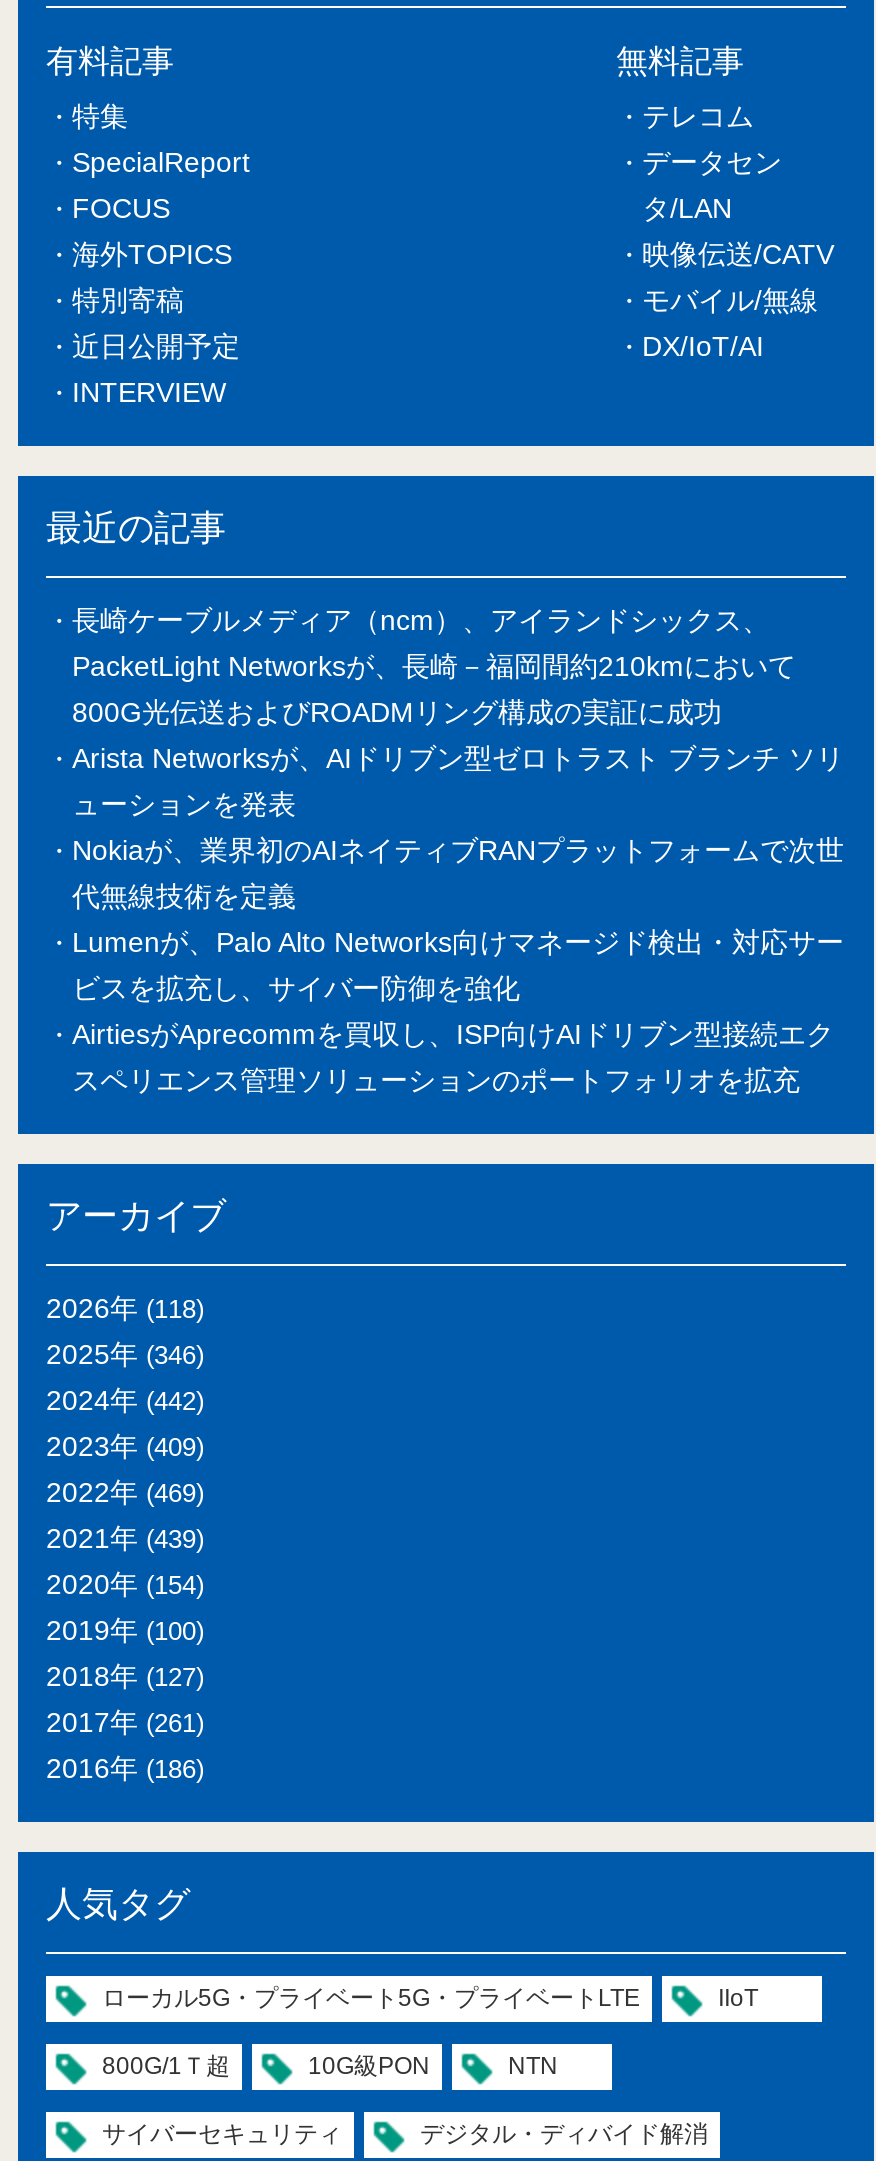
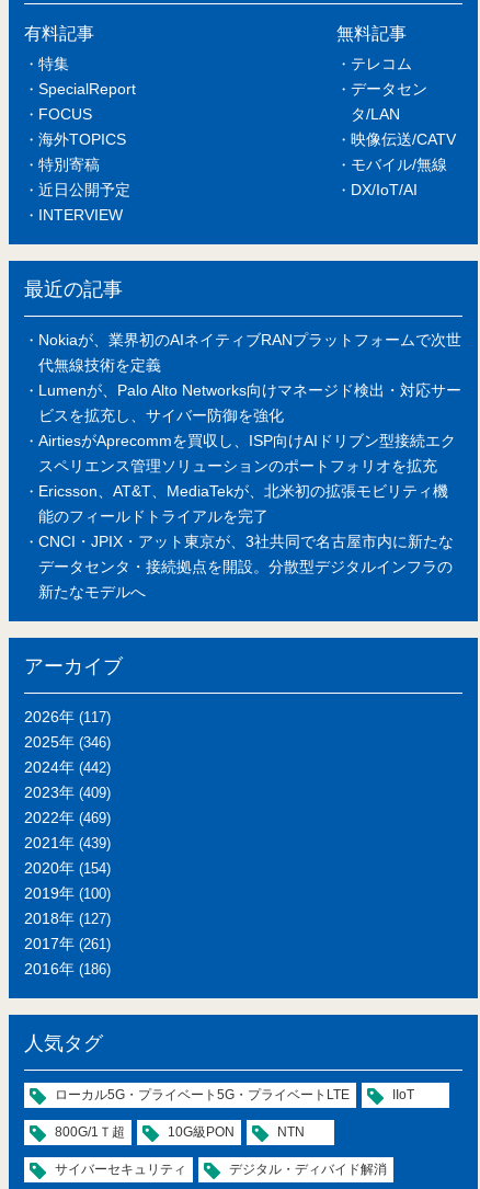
[72,605,844,821] 長崎ケーブルメディア（ncm）、アイランドシックス、 | PacketLight Networksが、長崎－福岡間約210kmにおいて | 800G光伝送およびROADMリング構成の実証に成功 | Arista Networksが、AIドリブン型ゼロトラスト ブランチ ソリ | ューションを発表 -> none
moved [72,835,844,1097] -> [38,331,461,475]: Nokiaが、業界初のAIネイティブRANプラットフォームで次世 | 代無線技術を定義 | Lumenが、Palo Alto Networks向けマネージド検出・対応サー | ビスを拡充し、サイバー防御を強化 | AirtiesがAprecommを買収し、ISP向けAIドリブン型接続エク | スペリエンス管理ソリューションのポートフォリオを拡充
none -> [38,483,454,601] Ericsson、AT&T、MediaTekが、北米初の拡張モビリティ機 | 能のフィールドトライアルを完了 | CNCI・JPIX・アット東京が、3社共同で名古屋市内に新たな | データセンタ・接続拠点を開設。分散型デジタルインフラの | 新たなモデルへ
[46,1293,204,1325] 2026年(118) -> [24,708,111,726] 2026年(117)

